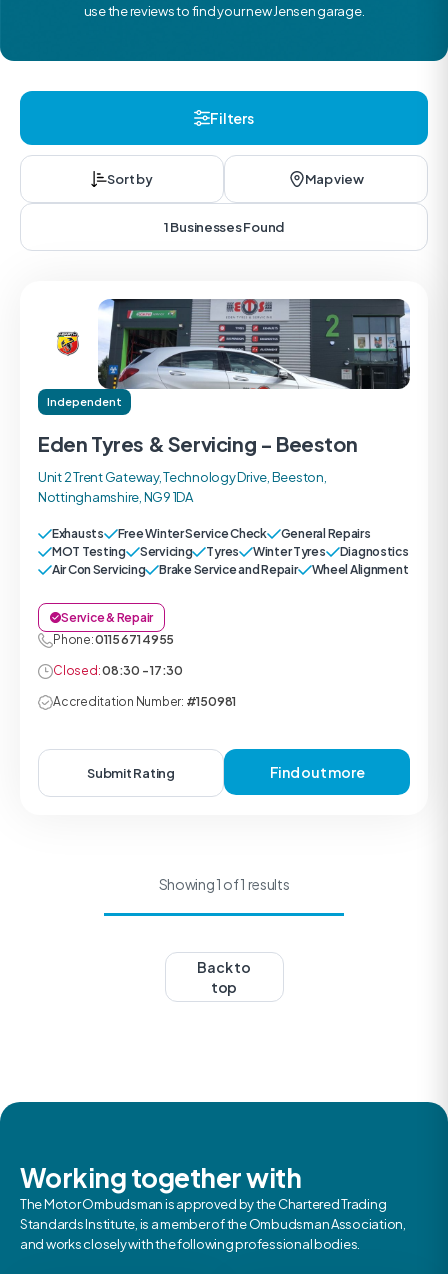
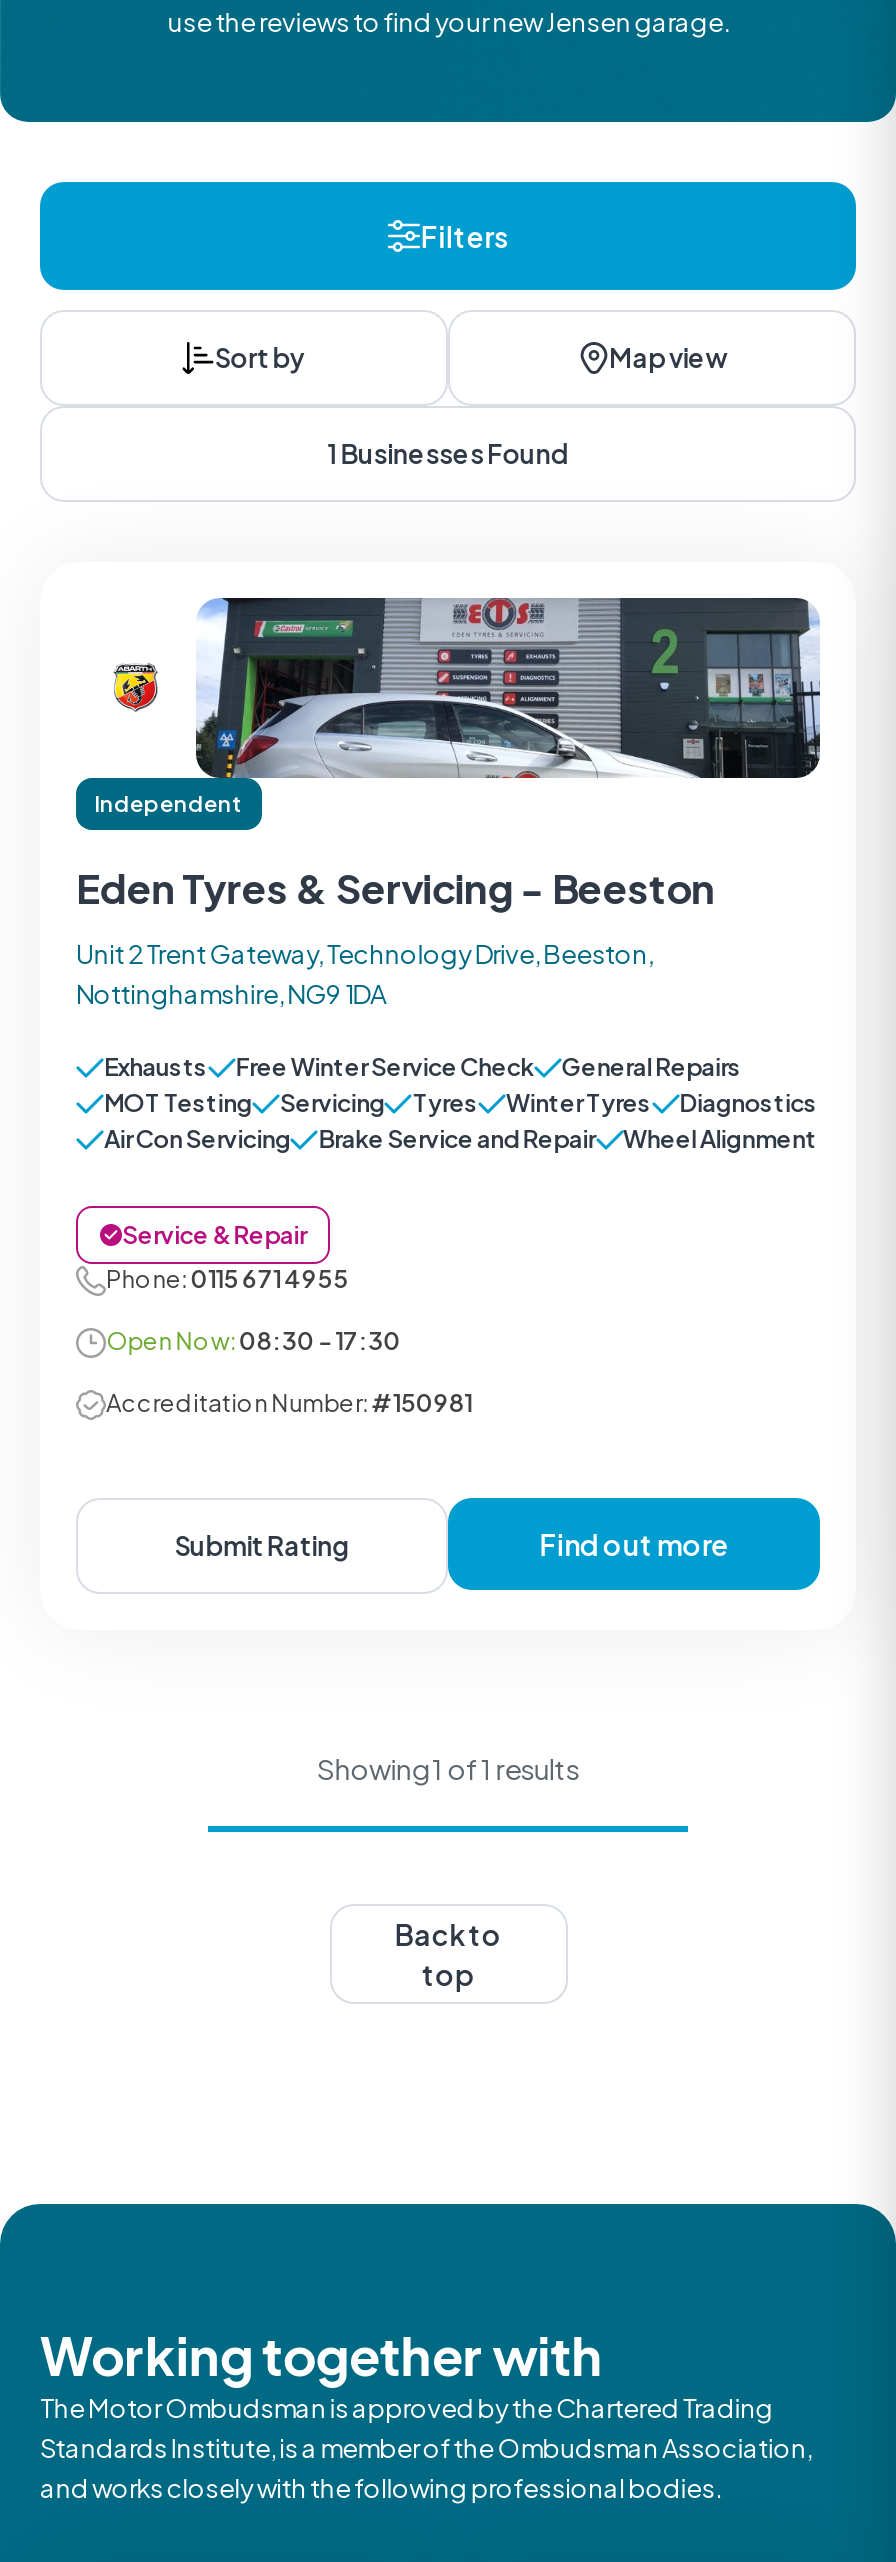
[53,663,183,678] Closed: 08:30 - 17:30 -> [106,1326,401,1356] Open Now: 08:30 - 17:30

